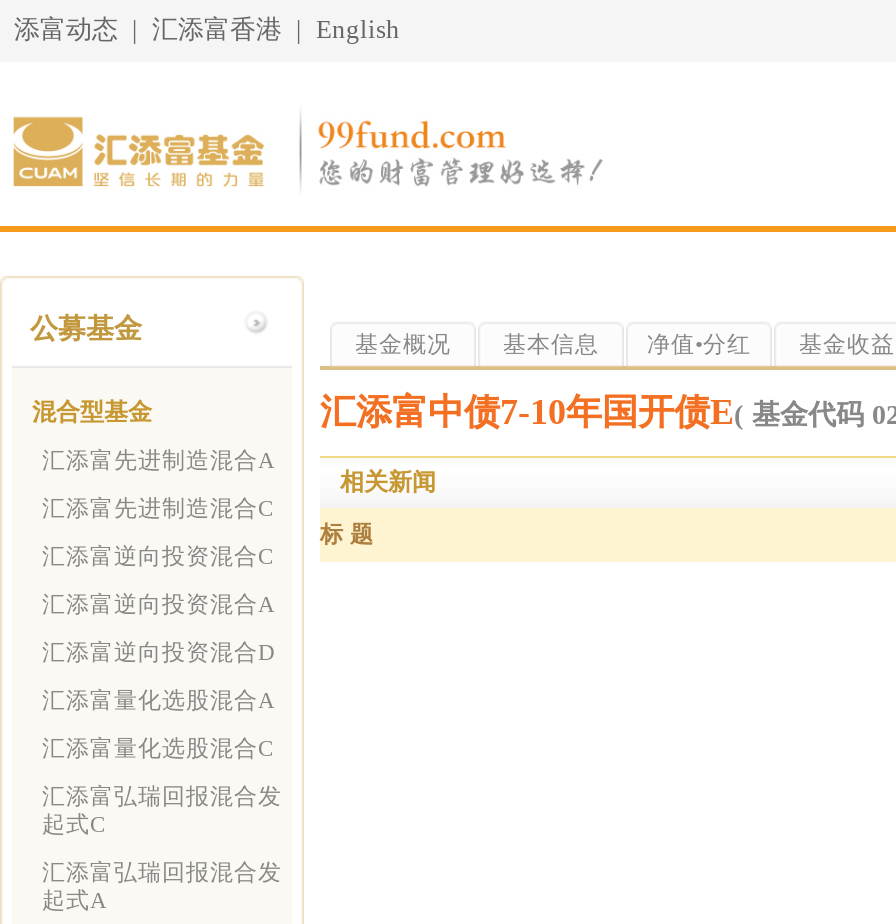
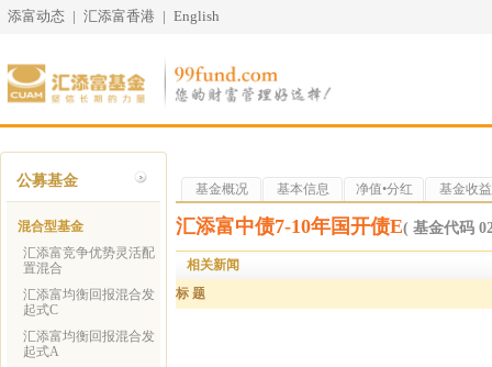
[42,448,282,808] 汇添富先进制造混合A | 汇添富先进制造混合C | 汇添富逆向投资混合C | 汇添富逆向投资混合A | 汇添富逆向投资混合D | 汇添富量化选股混合A | 汇添富量化选股混合C | 汇添富弘瑞回报混合发 -> [23,246,155,301] 汇添富竞争优势灵活配 | 置混合 | 汇添富均衡回报混合发
[42,860,282,884] 汇添富弘瑞回报混合发 -> [23,330,155,343] 汇添富均衡回报混合发

